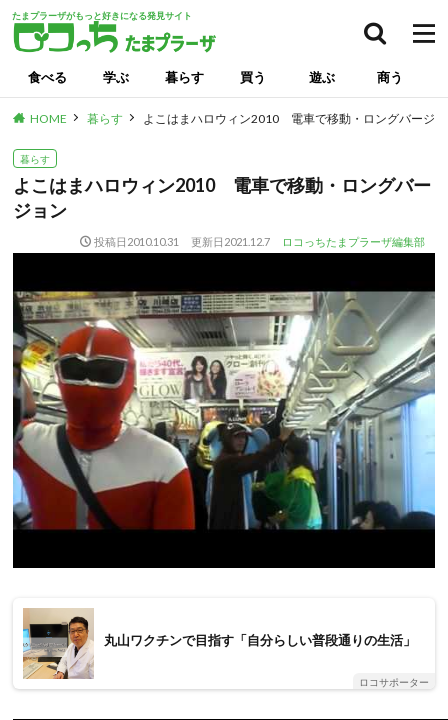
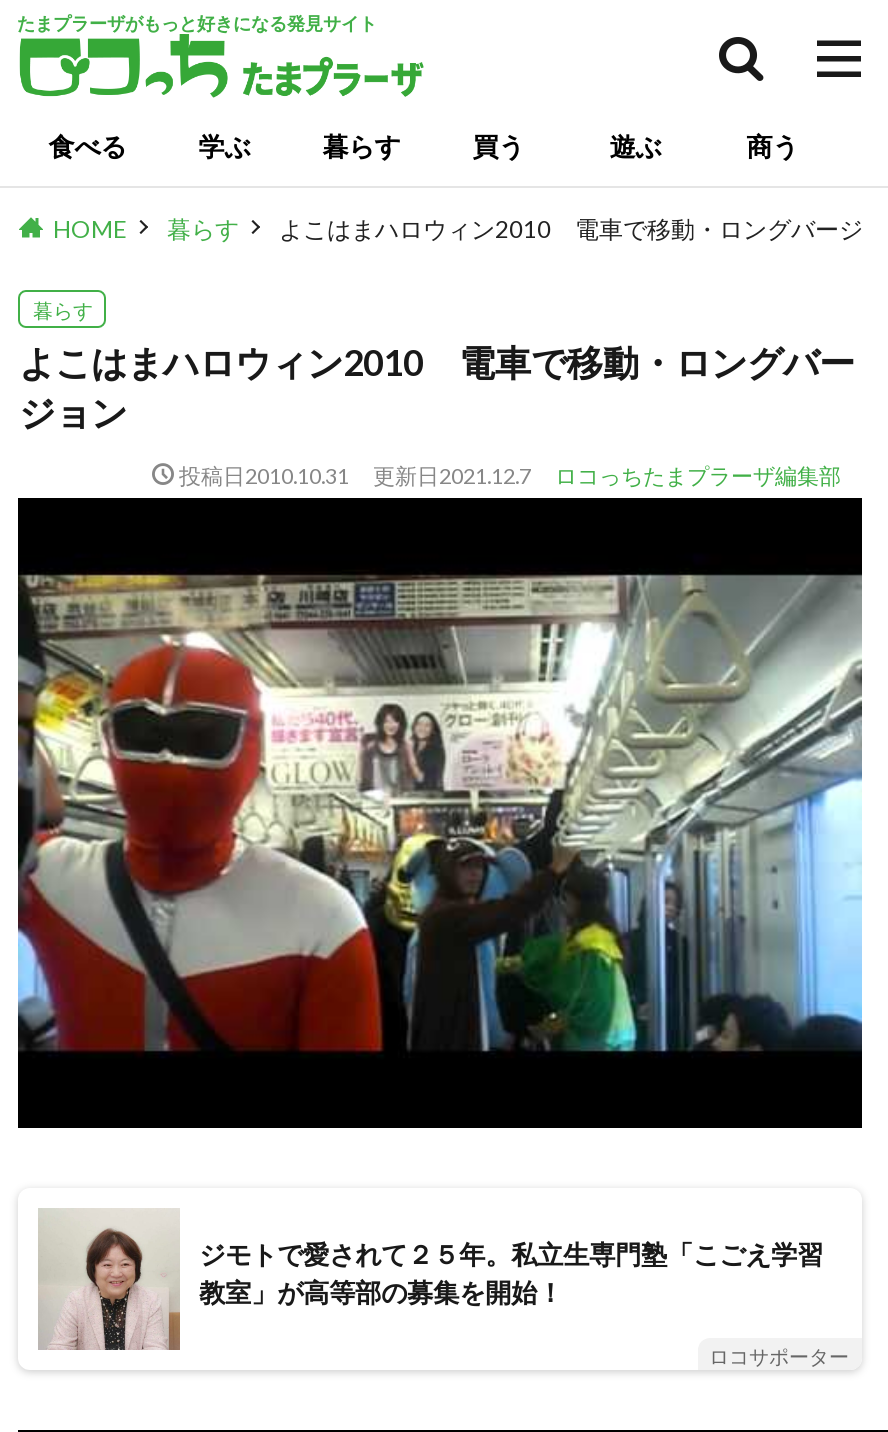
[22,609,416,680] [image] | 丸山ワクチンで目指す「自分らしい普段通りの生活」 -> [38,1212,823,1352] [image] | ジモトで愛されて２５年。私立生専門塾「こごえ学習 | 教室」が高等部の募集を開始！

